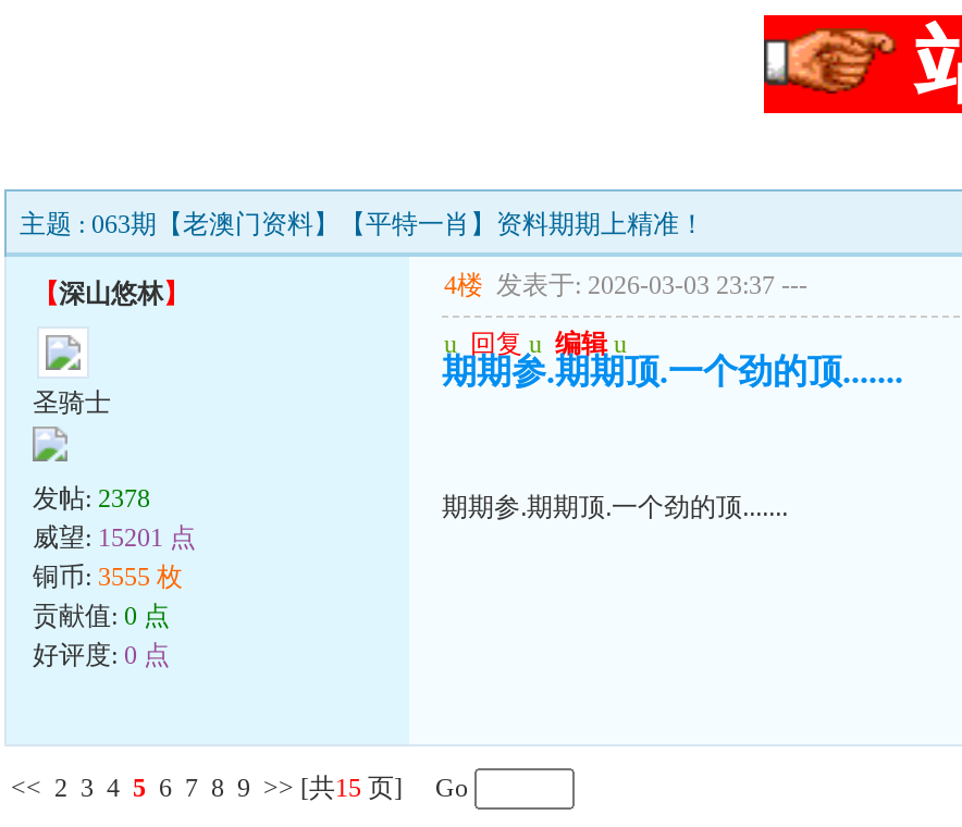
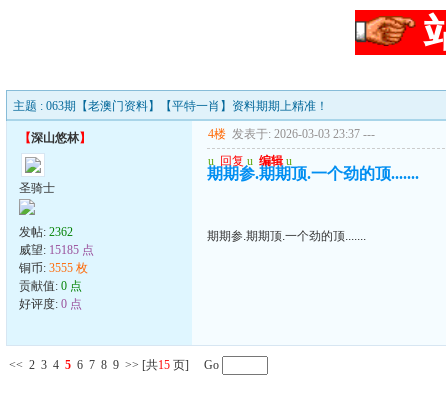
[33,483,150,513] 发帖: 2378 -> [19,225,73,239] 发帖: 2362
[33,522,196,552] 威望: 15201 点 -> [19,243,94,257] 威望: 15185 点

